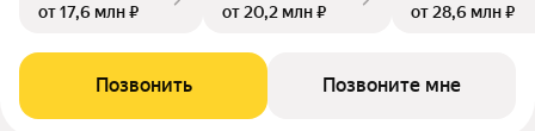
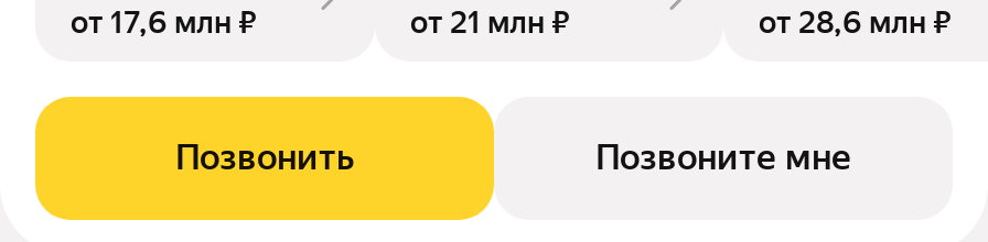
[222,3,326,22] от 20,2 млн ₽ -> [410,5,569,40] от 21 млн ₽

